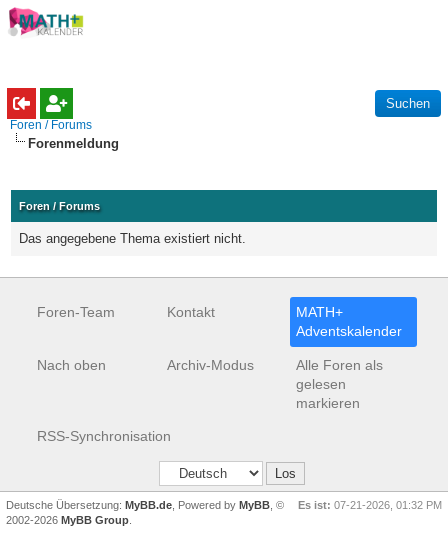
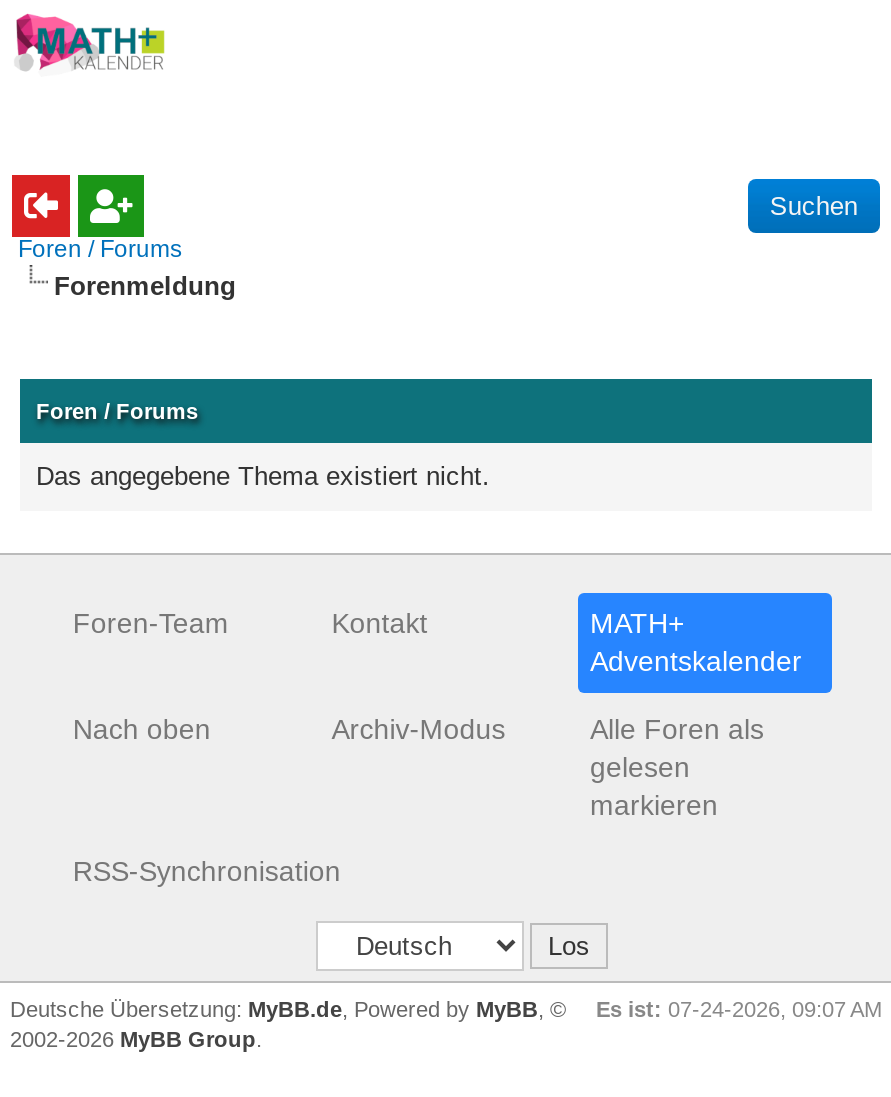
[6,499,442,511] Deutsche Übersetzung: MyBB.de, Powered by MyBB, © Es ist: 07-21-2026, 01:32 PM -> [10,997,882,1021] Deutsche Übersetzung: MyBB.de, Powered by MyBB, © Es ist: 07-24-2026, 09:07 AM

